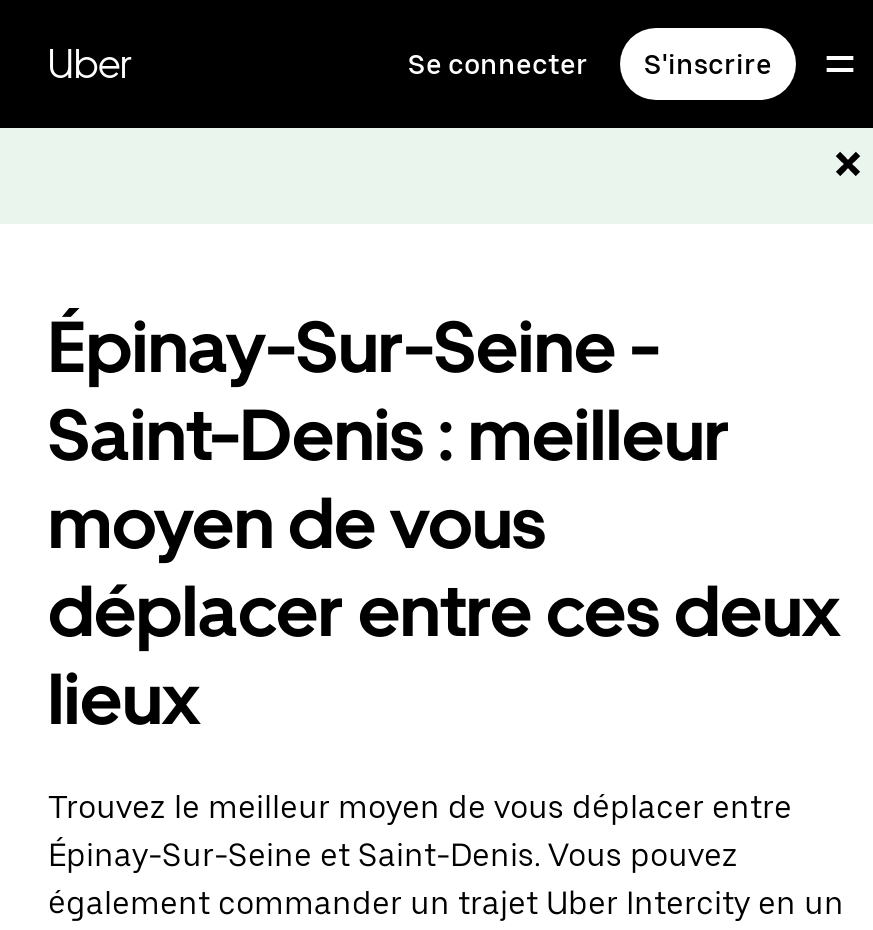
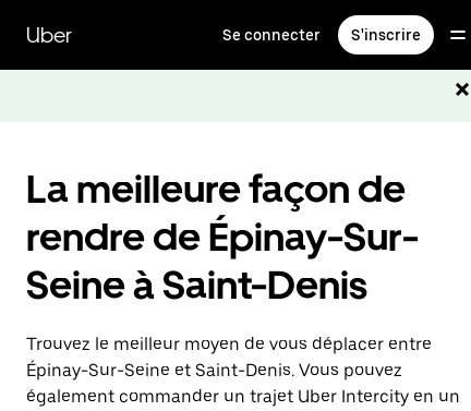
[48,304,840,742] Épinay-Sur-Seine - | Saint-Denis : meilleur | moyen de vous | déplacer entre ces deux | lieux -> [26,166,419,309] La meilleure façon de | rendre de Épinay-Sur- | Seine à Saint-Denis

